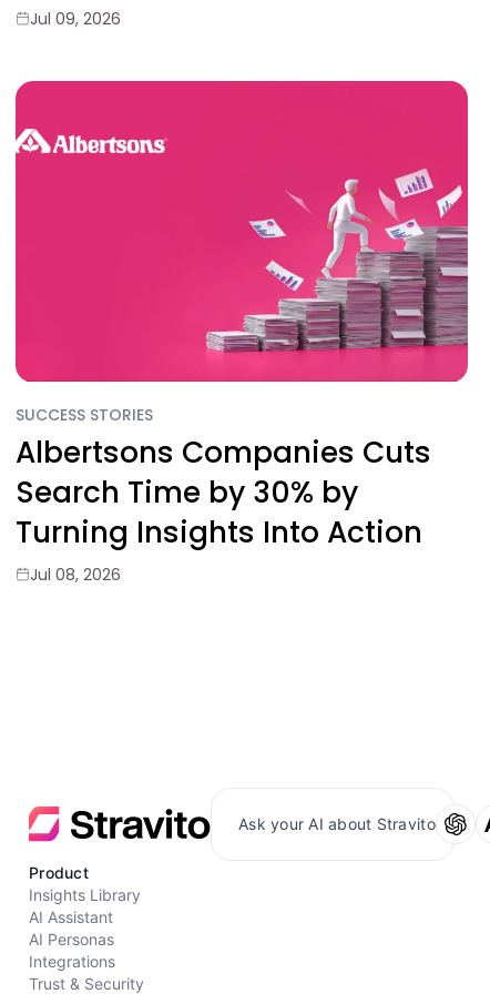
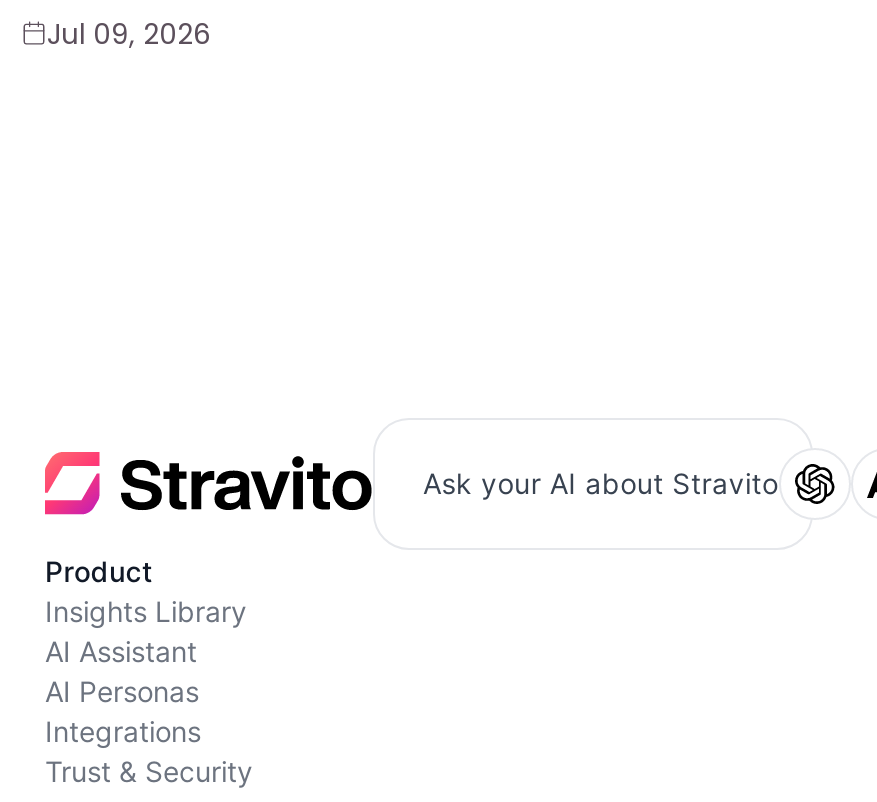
[14,80,469,585] [image] | SUCCESS STORIES | Albertsons Companies Cuts | Search Time by 30% by | Turning Insights Into Action | Jul 08, 2026 -> none

